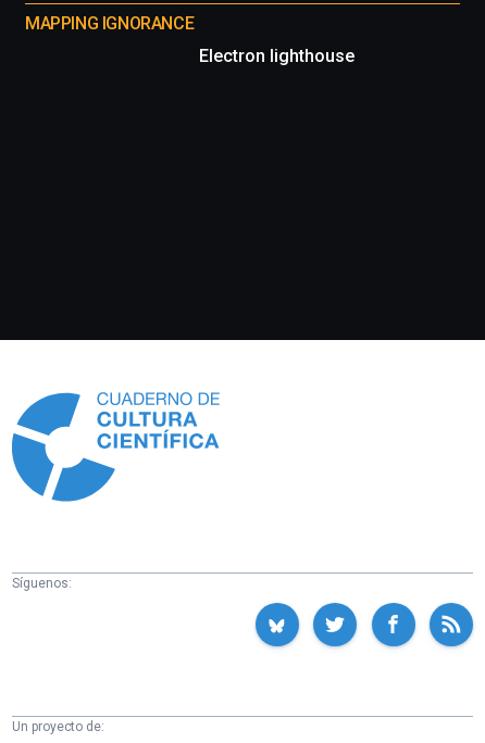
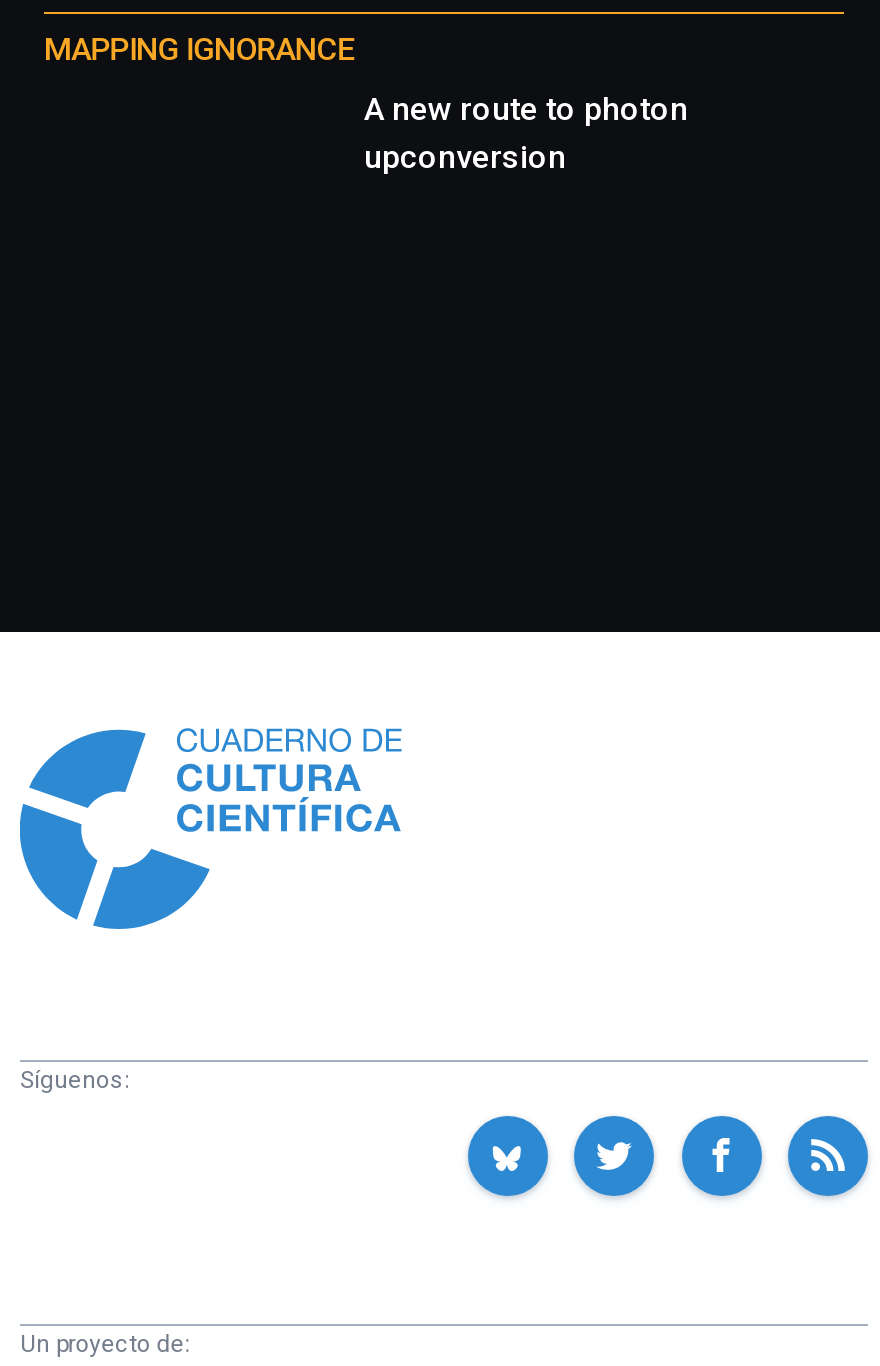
[199,46,355,66] Electron lighthouse -> [364,90,688,176] A new route to photon | upconversion

